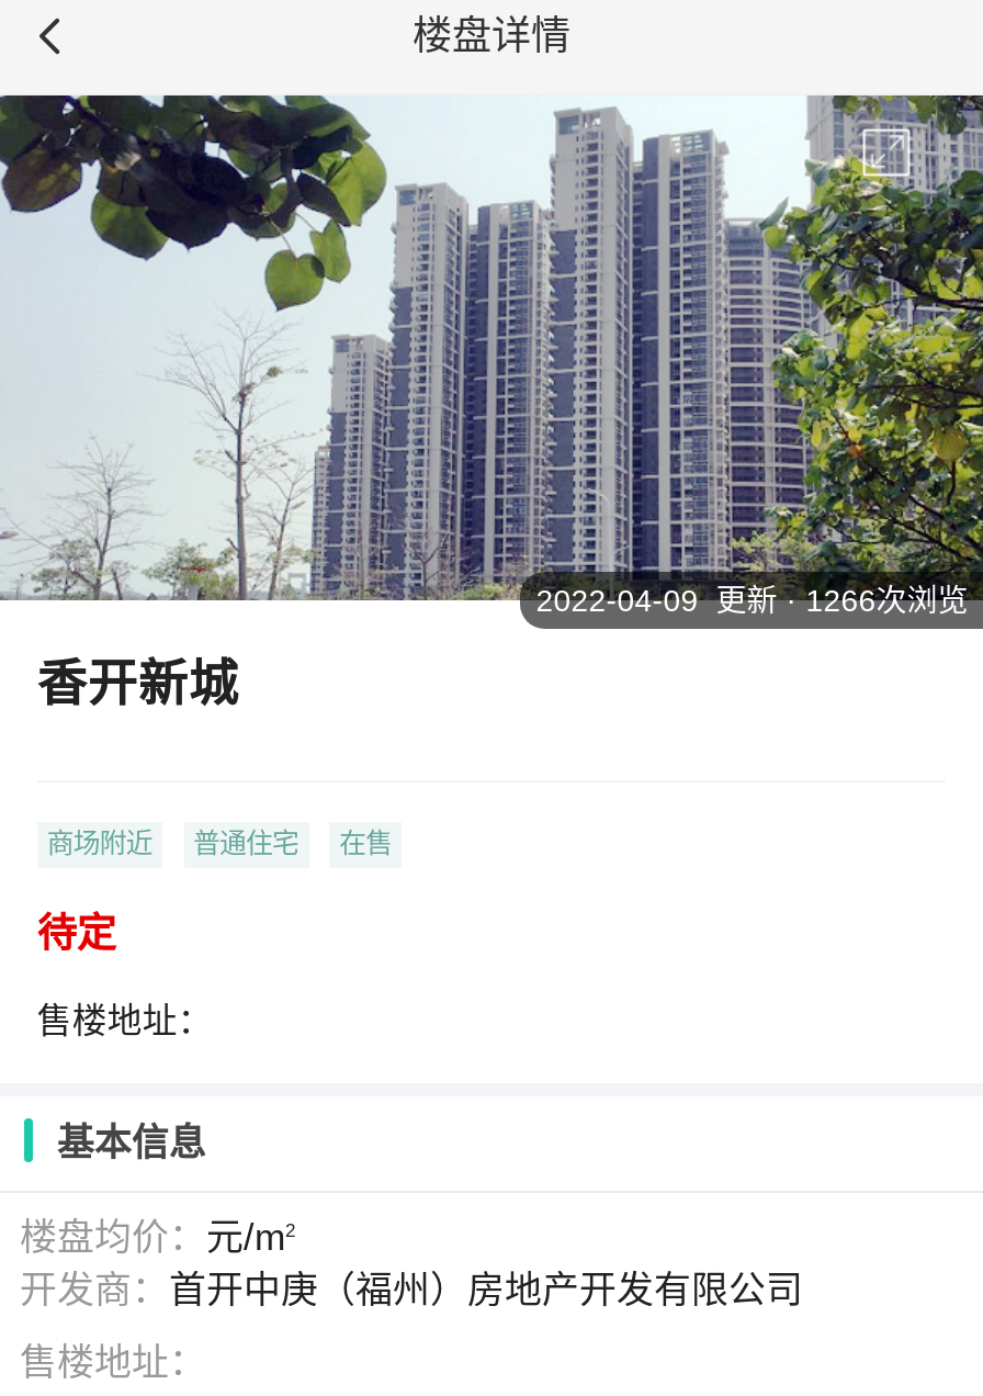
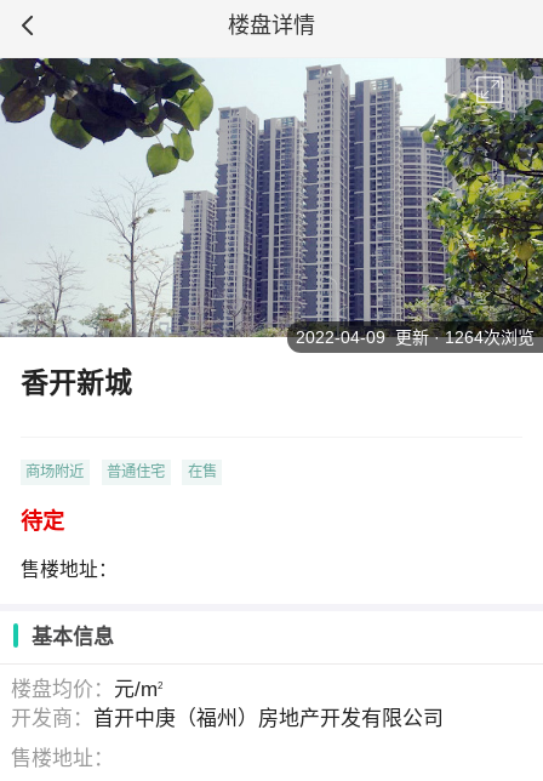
[536,583,968,618] 2022-04-09 更新 · 1266次浏览 -> [296,328,535,347] 2022-04-09 更新 · 1264次浏览

